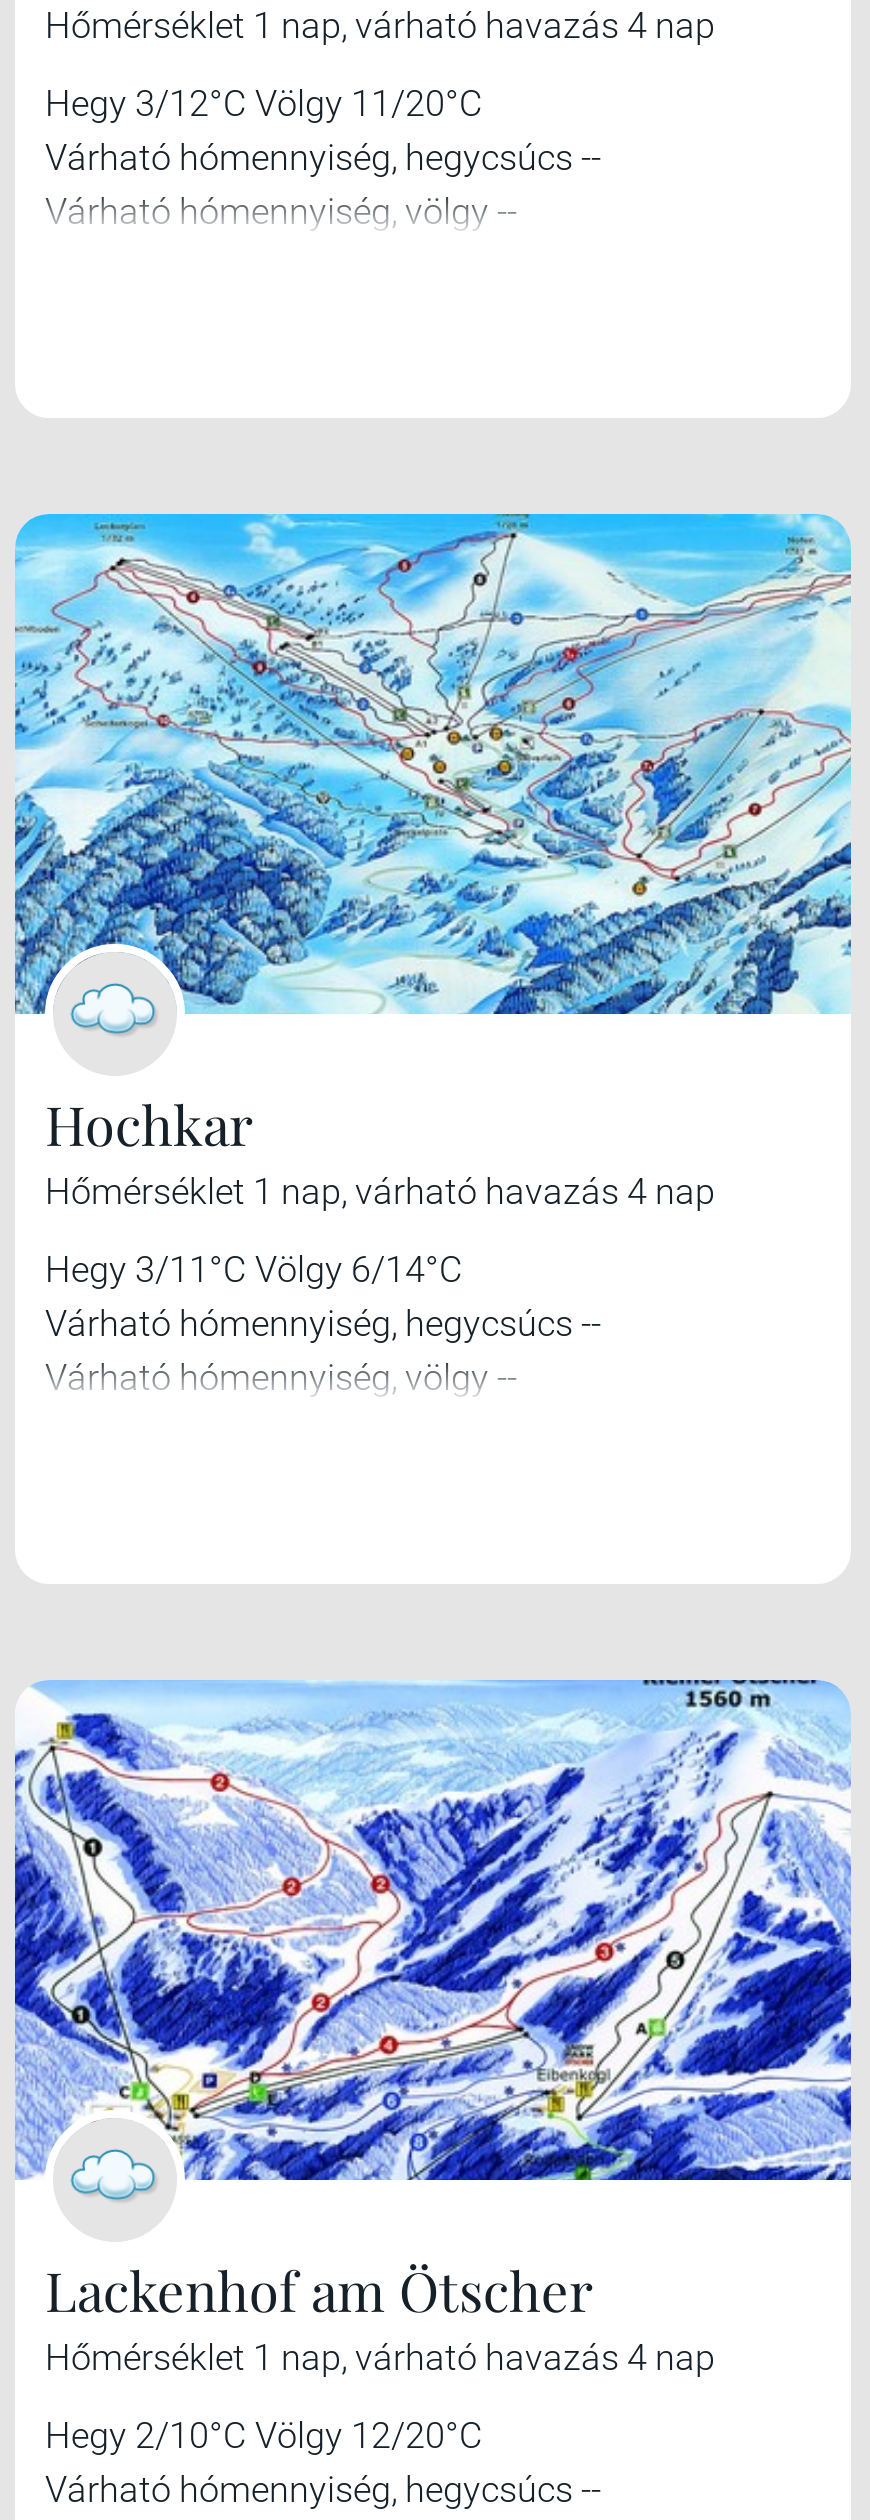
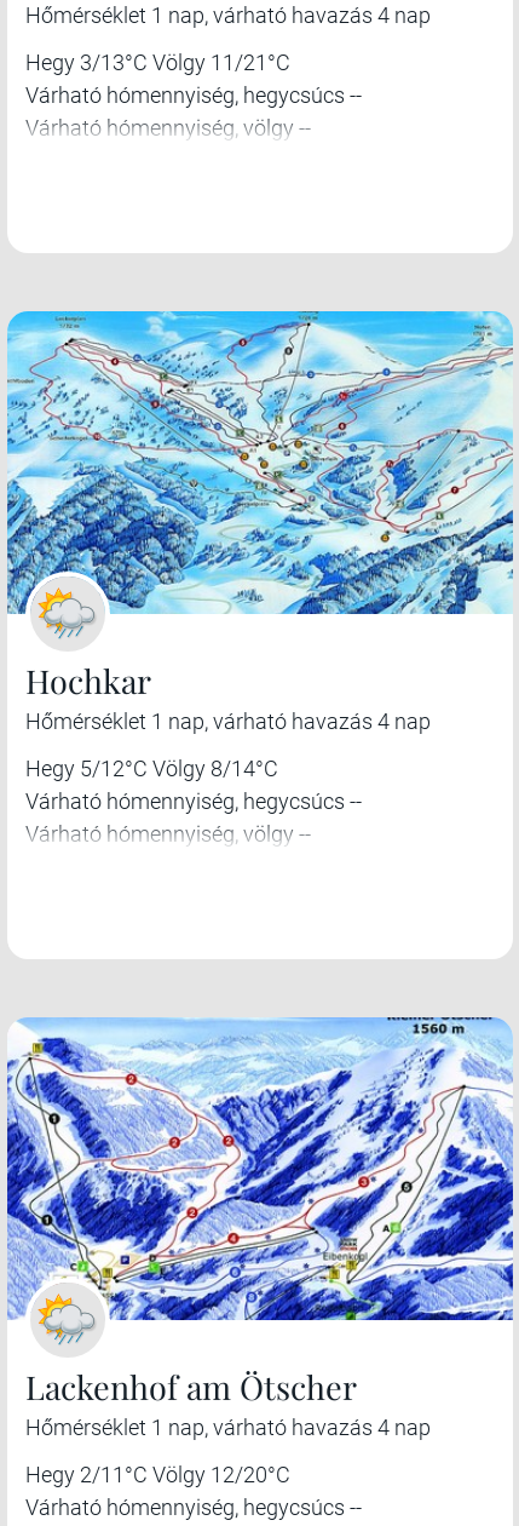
[45,82,483,124] Hegy 3/12°C Völgy 11/20°C -> [25,50,290,75] Hegy 3/13°C Völgy 11/21°C
[69,972,155,1050] [image] -> [38,587,91,639] [image]
[45,1248,463,1290] Hegy 3/11°C Völgy 6/14°C -> [25,756,278,781] Hegy 5/12°C Völgy 8/14°C
[69,2138,155,2216] [image] -> [38,1293,91,1346] [image]
[45,2414,483,2456] Hegy 2/10°C Völgy 12/20°C -> [25,1462,290,1487] Hegy 2/11°C Völgy 12/20°C

